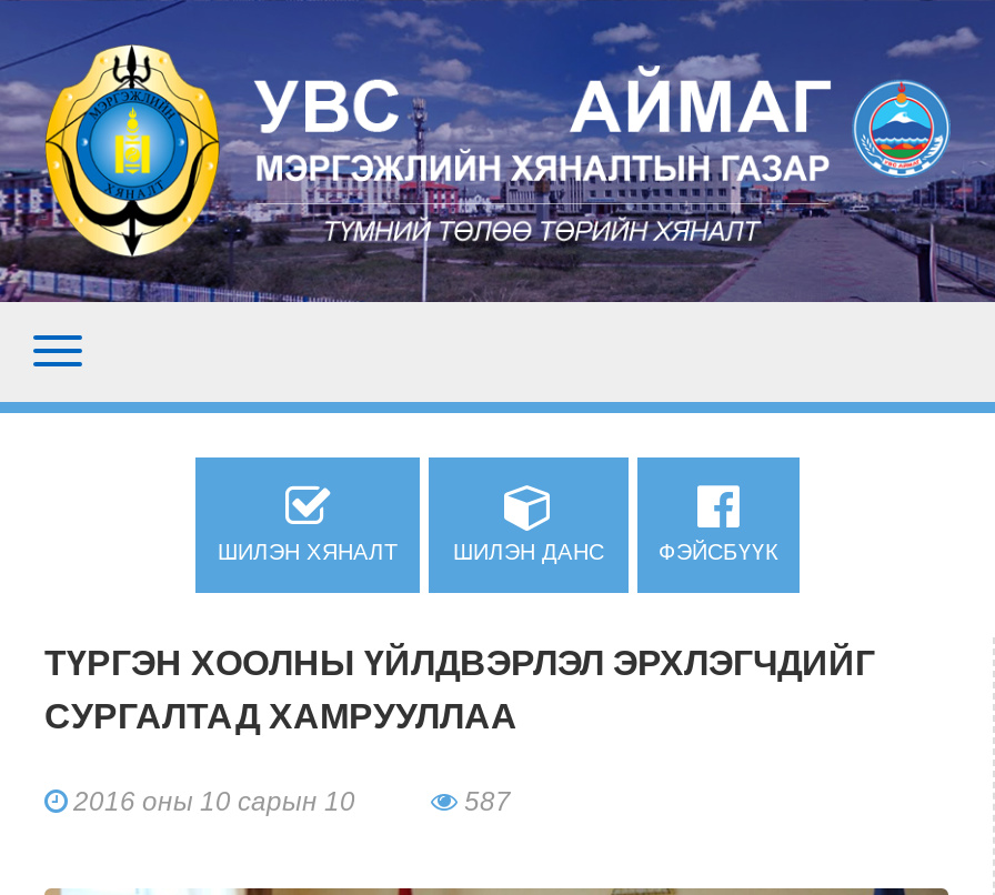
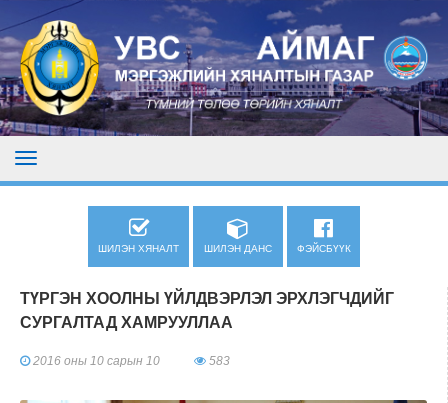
[464,787,511,818] 587 -> [209,354,230,368] 583

